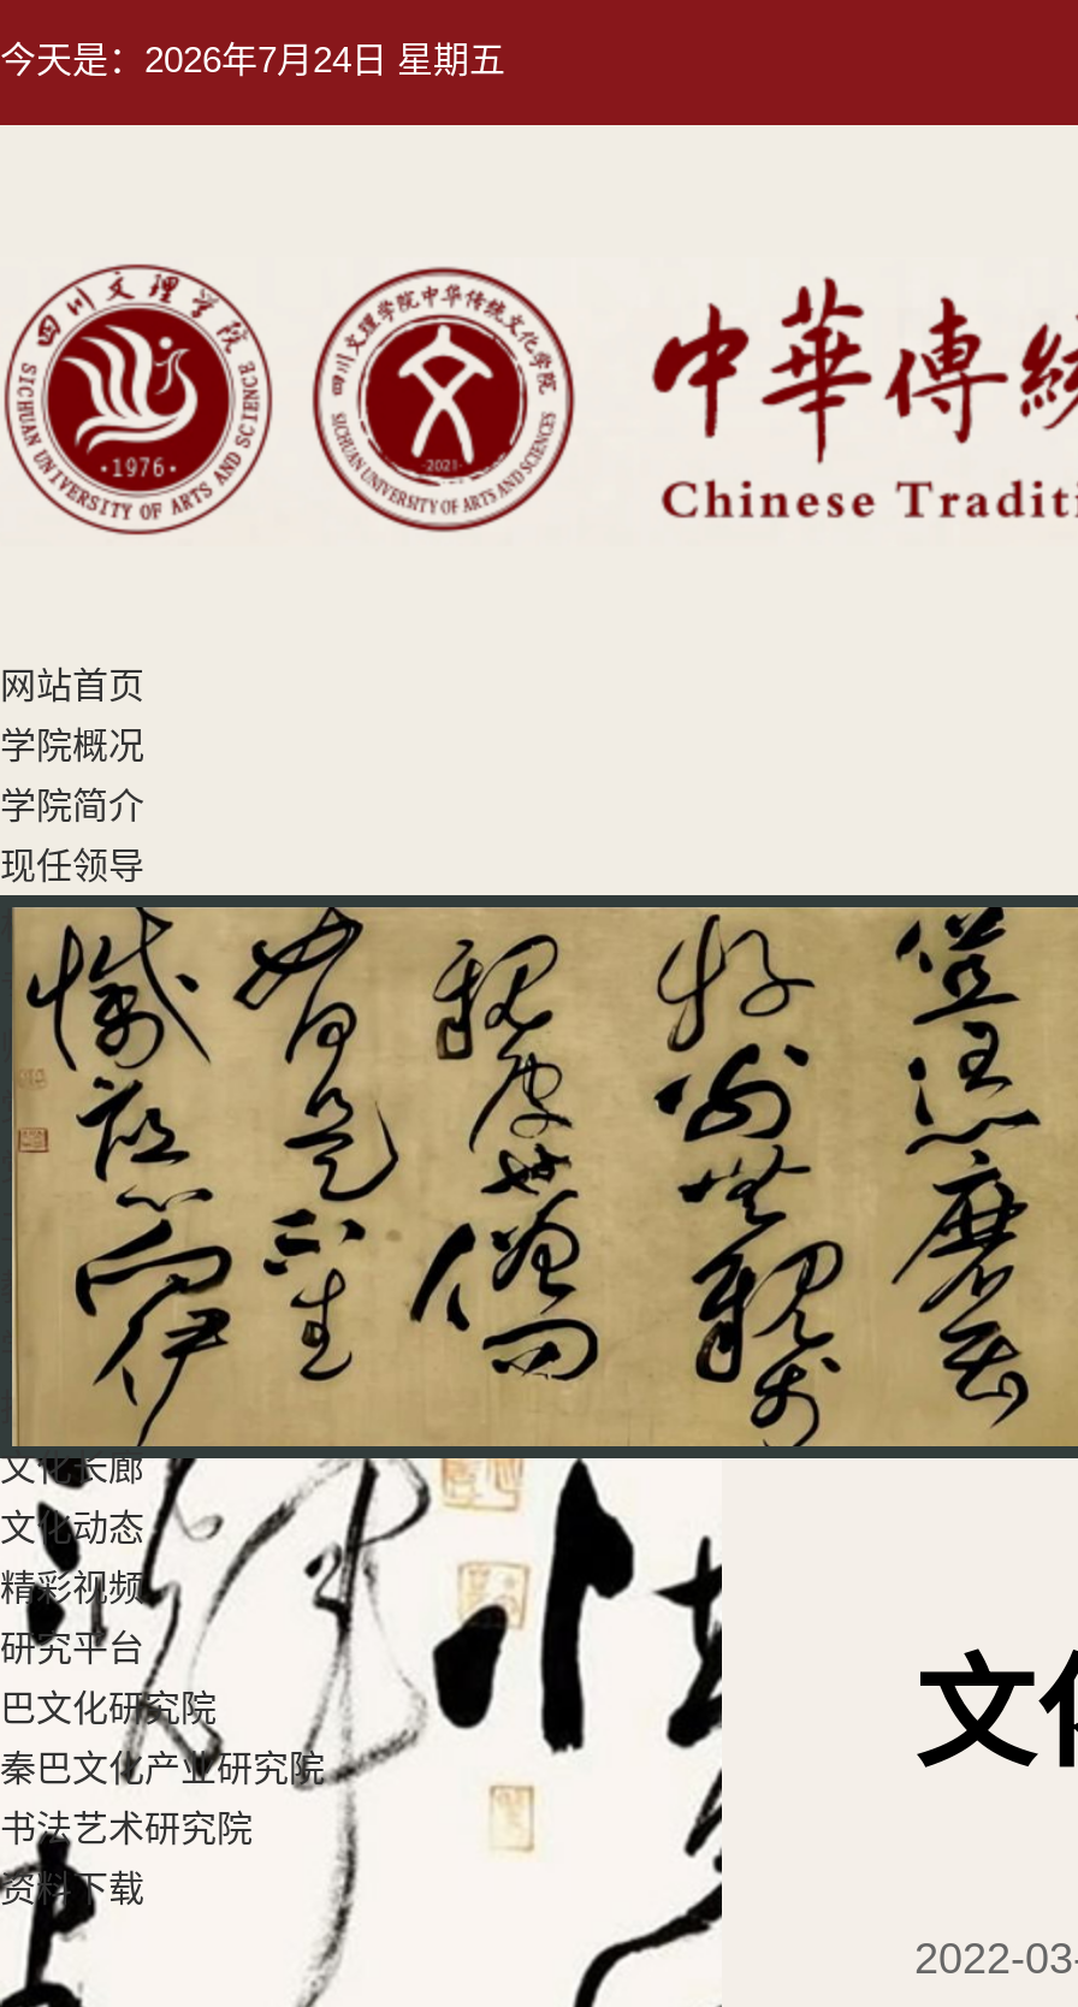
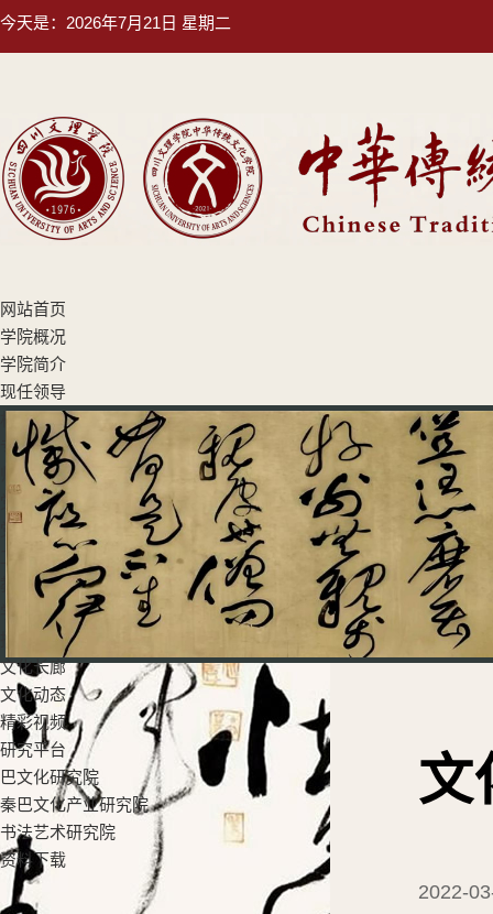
[0,39,505,79] 今天是：2026年7月24日 星期五 -> [0,13,231,32] 今天是：2026年7月21日 星期二

